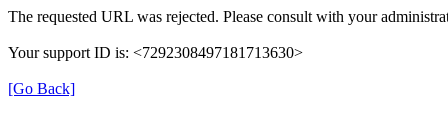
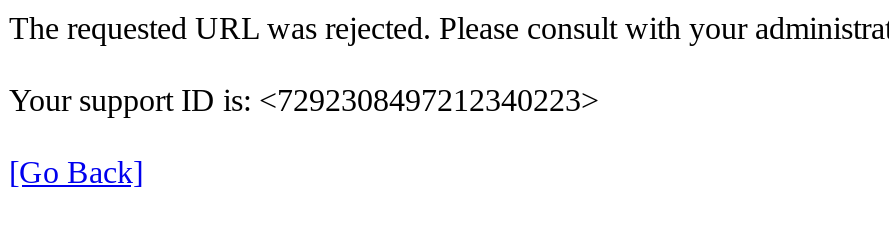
[8,44,303,61] Your support ID is: <7292308497181713630> -> [9,83,599,117] Your support ID is: <7292308497212340223>

